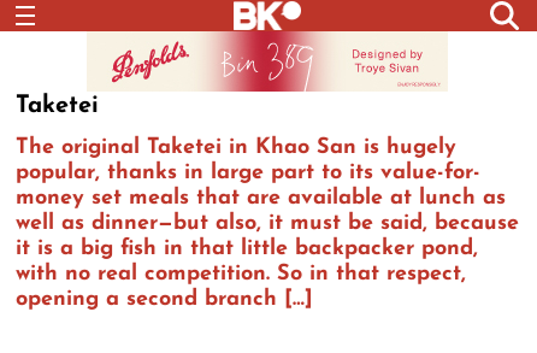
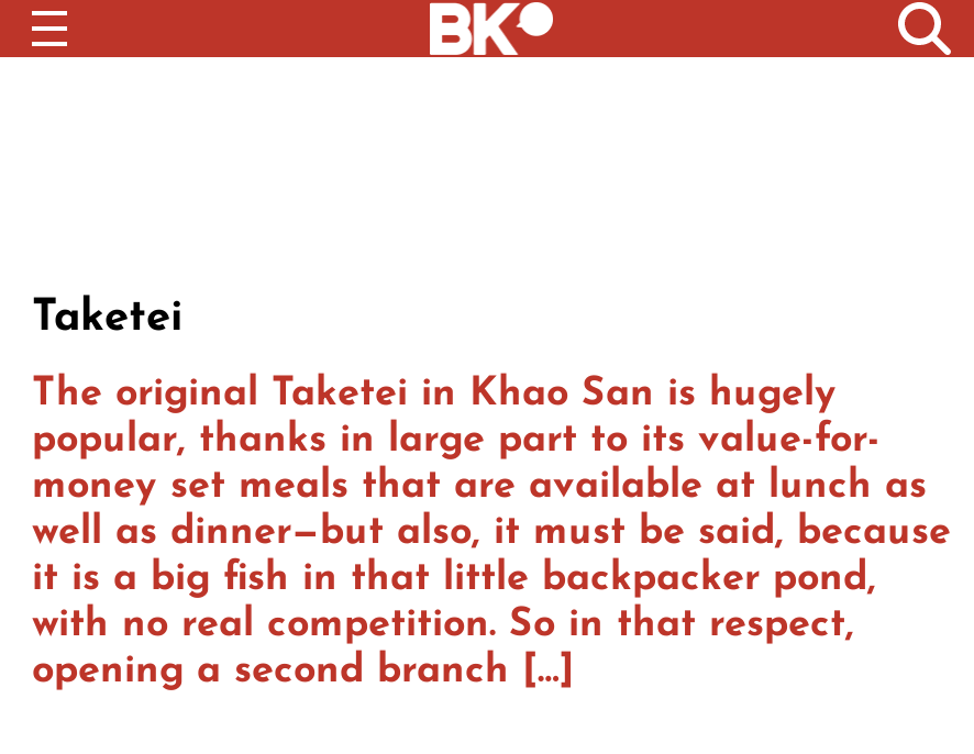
[88,30,447,93] [image] -> none

